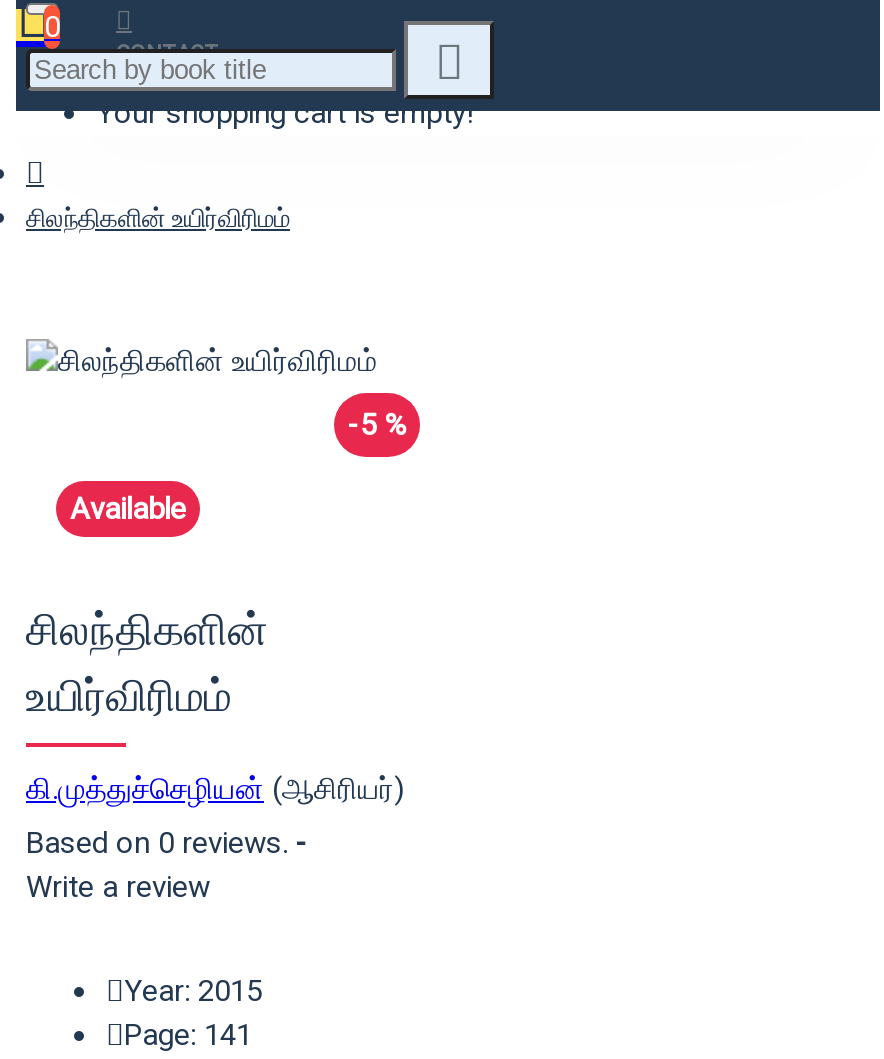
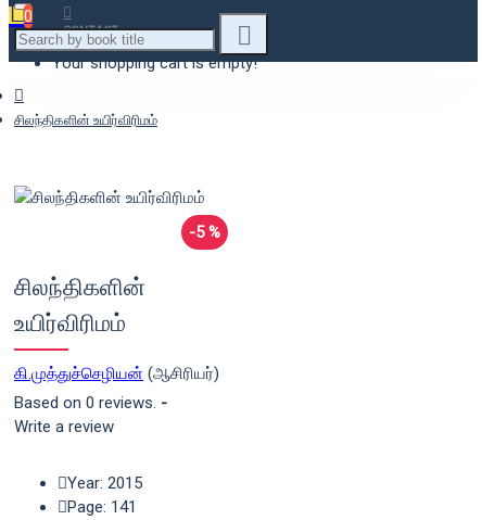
[70,491,186,527] Available -> none

